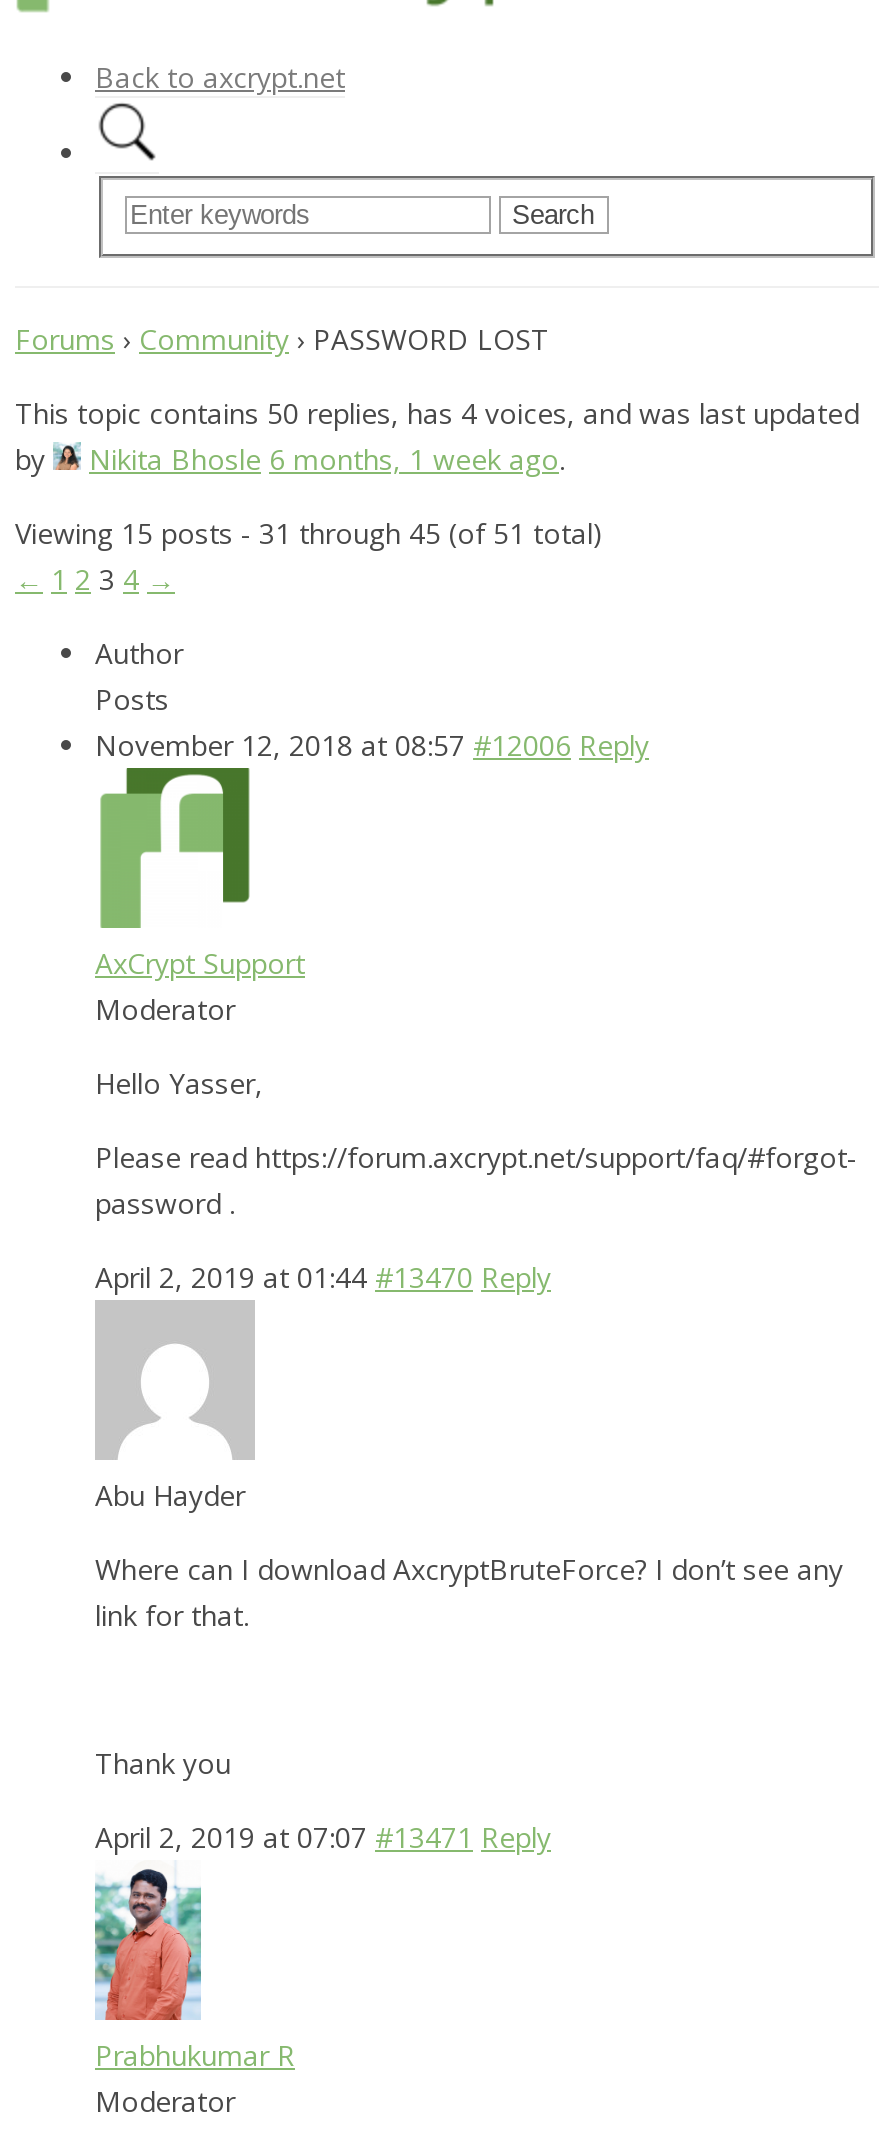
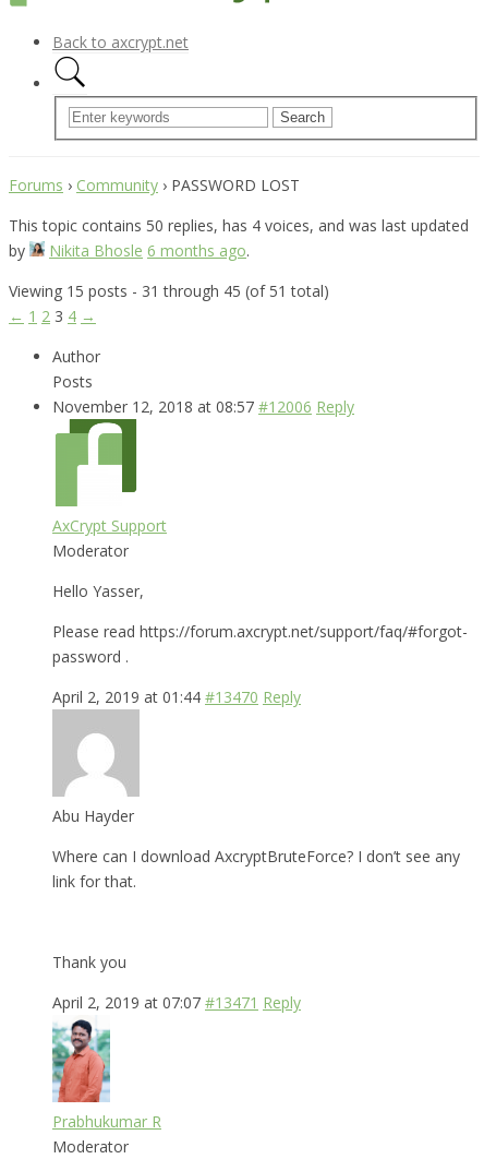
[89,439,565,477] Nikita Bhosle 6 months, 1 week ago. -> [49,240,250,260] Nikita Bhosle 6 months ago.

